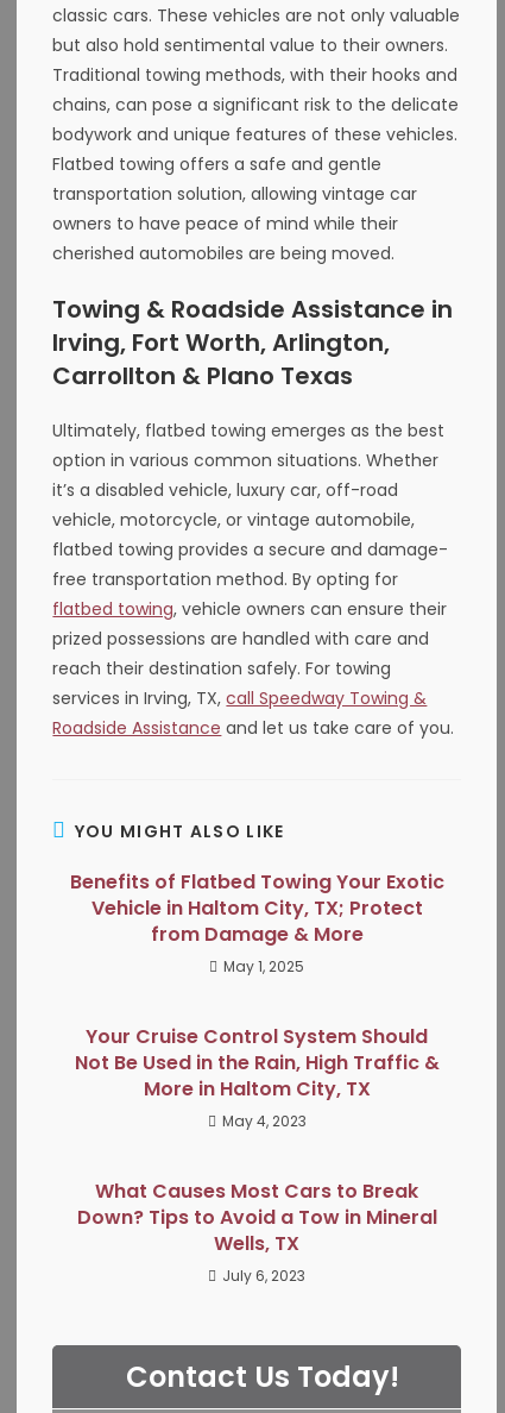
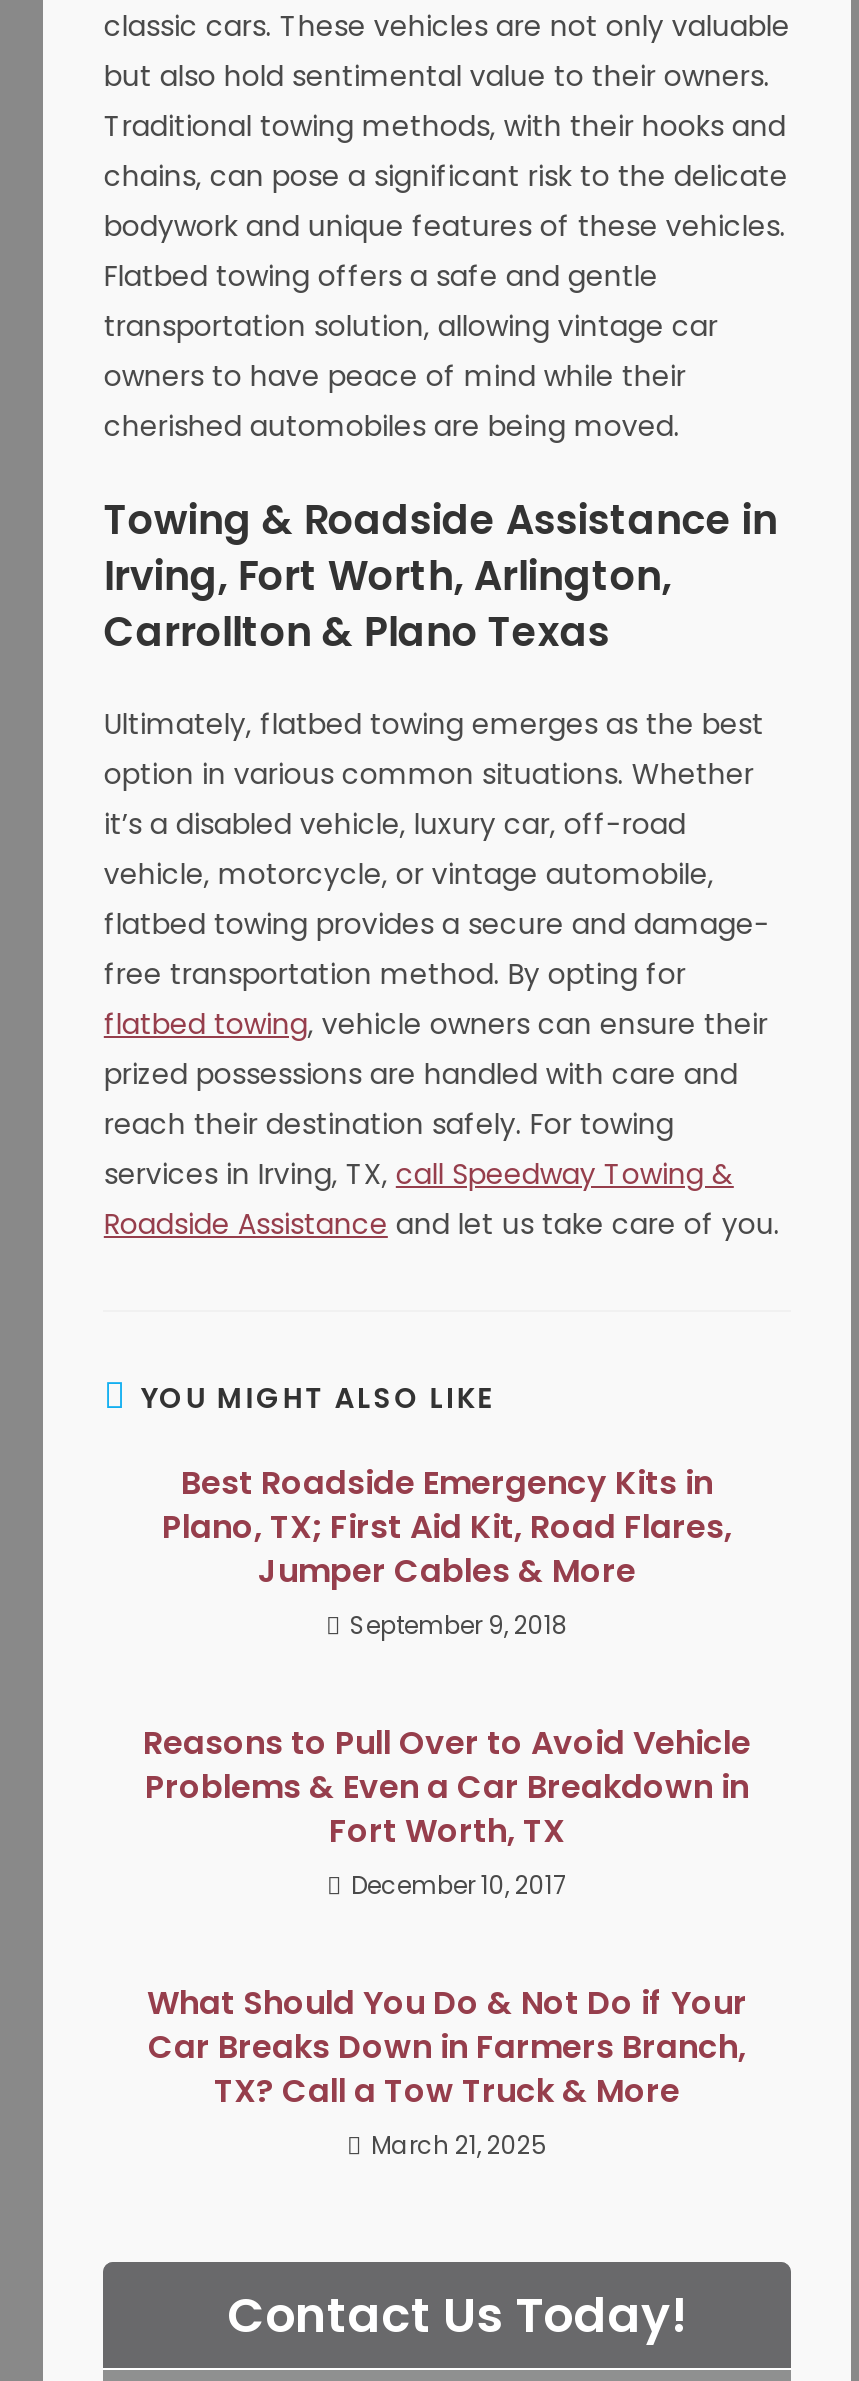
[70,868,444,976] Benefits of Flatbed Towing Your Exotic | Vehicle in Haltom City, TX; Protect | from Damage & More | May 1, 2025 -> [162,1459,732,1641] Best Roadside Emergency Kits in | Plano, TX; First Aid Kit, Road Flares, | Jumper Cables & More | September 9, 2018
[74,1023,439,1131] Your Cruise Control System Should | Not Be Used in the Rain, High Traffic & | More in Haltom City, TX | May 4, 2023 -> [143,1719,751,1901] Reasons to Pull Over to Avoid Vehicle | Problems & Even a Car Breakdown in | Fort Worth, TX | December 10, 2017
[77,1177,437,1285] What Causes Most Cars to Break | Down? Tips to Avoid a Tow in Mineral | Wells, TX | July 6, 2023 -> [147,1979,747,2161] What Should You Do & Not Do if Your | Car Breaks Down in Farmers Branch, | TX? Call a Tow Truck & More | March 21, 2025

